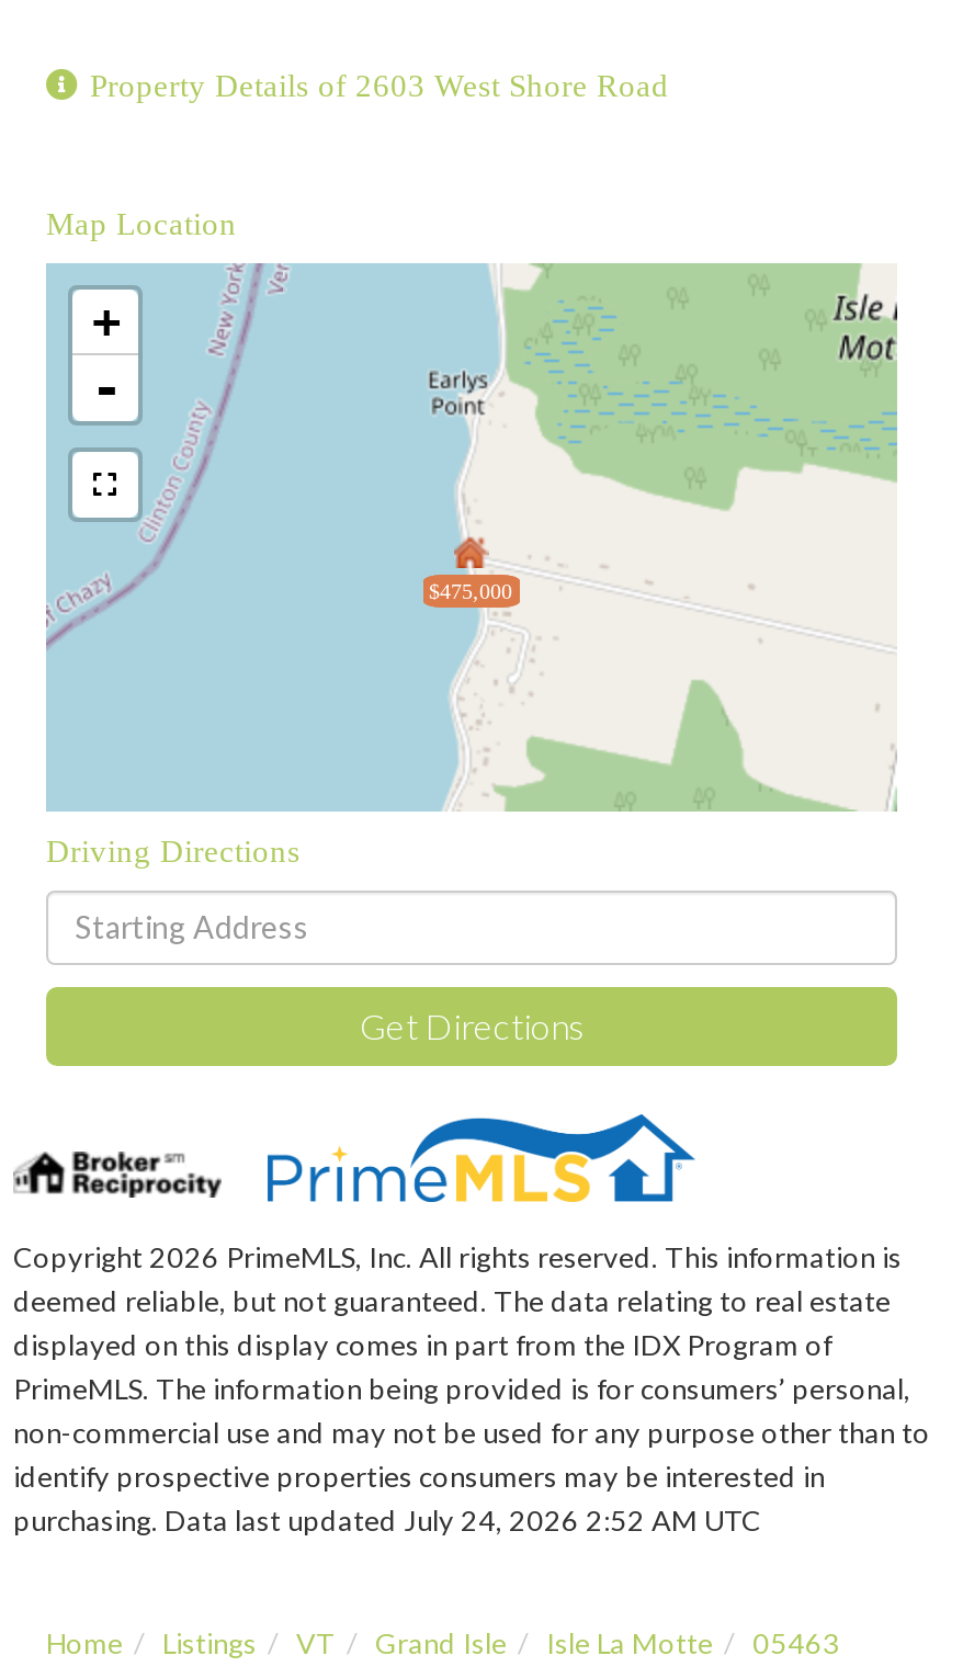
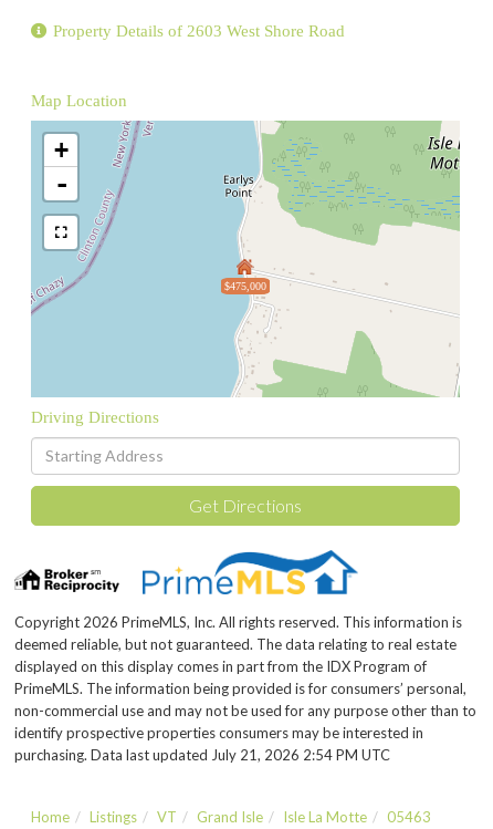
[13,1502,761,1537] purchasing. Data last updated July 24, 2026 2:52 AM UTC -> [14,746,390,763] purchasing. Data last updated July 21, 2026 2:54 PM UTC

